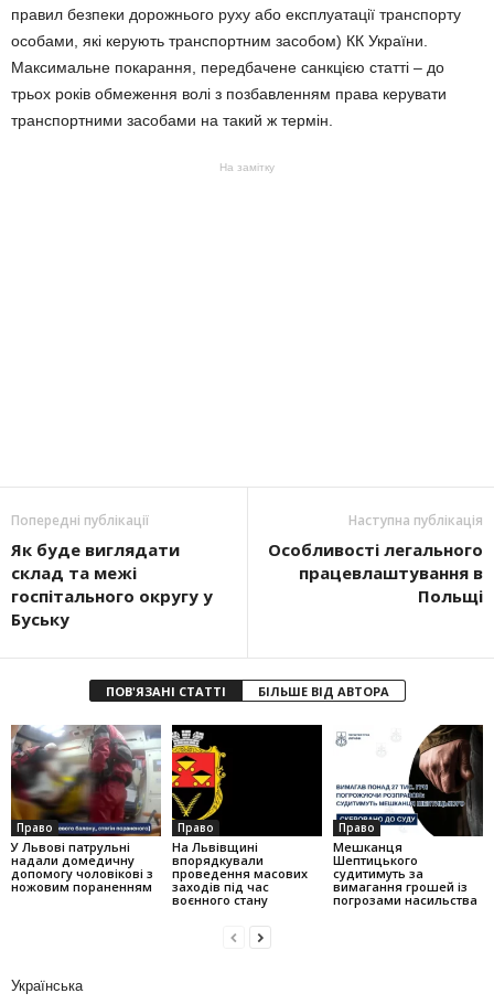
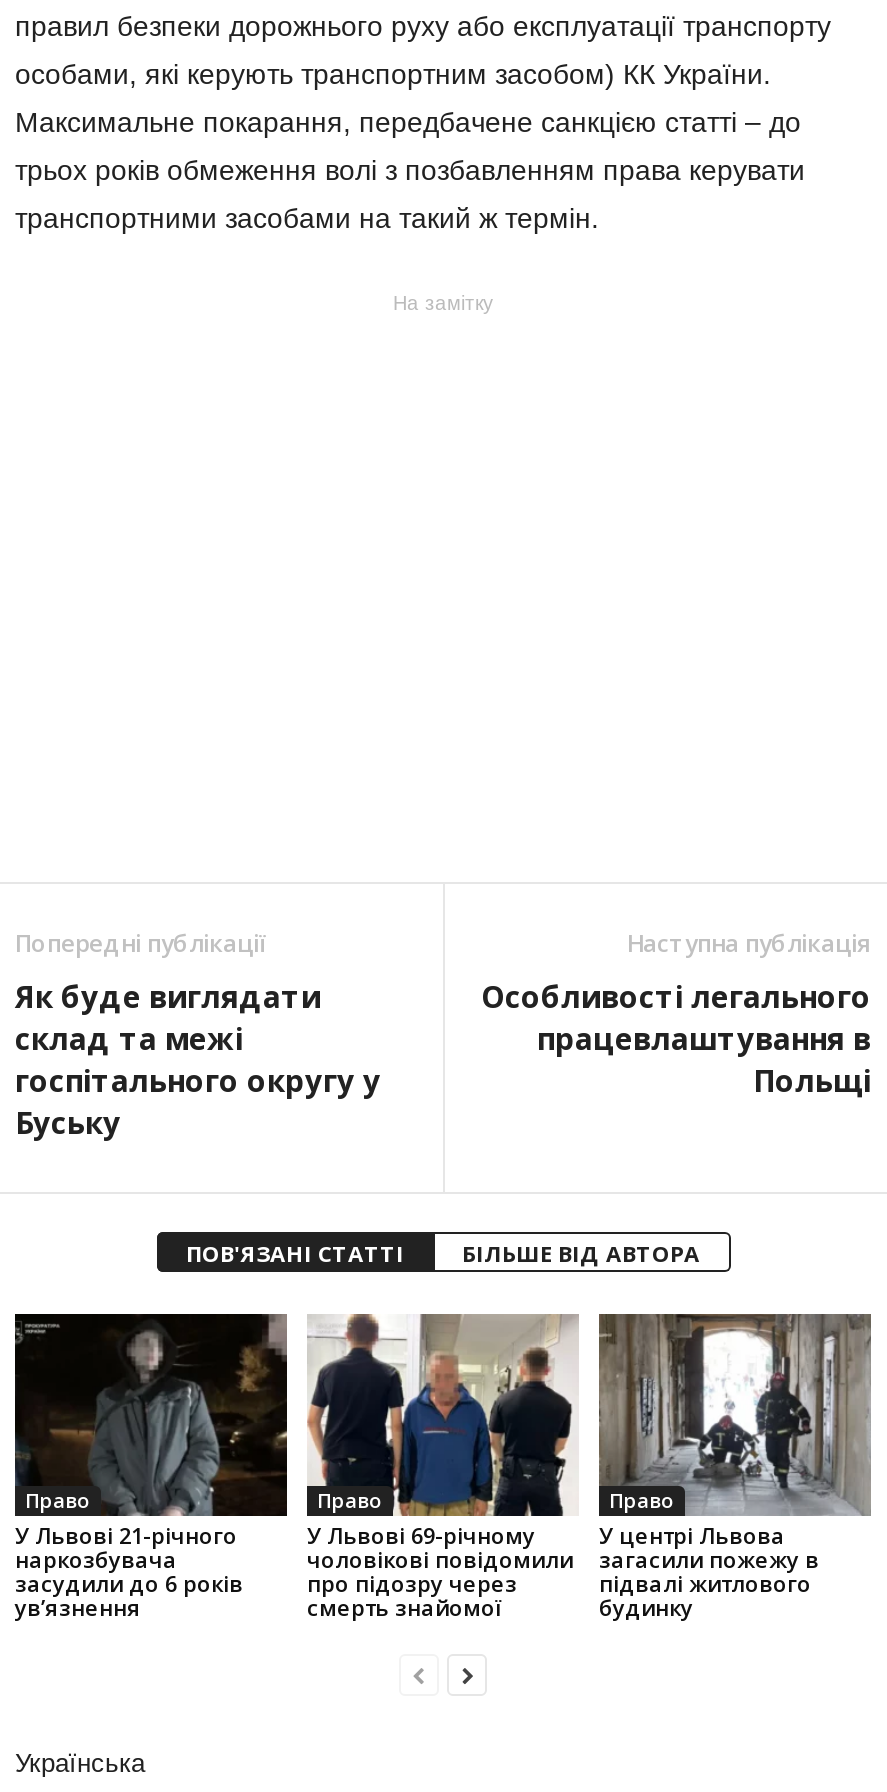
[10,724,162,895] [image] | У Львові патрульні | надали домедичну | допомогу чоловікові з | ножовим пораненням -> [13,1312,289,1623] [image] | У Львові 21-річного | наркозбувача | засудили до 6 років | ув’язнення
[171,724,323,908] [image] | На Львівщині | впорядкували | проведення масових | заходів під час | воєнного стану -> [307,1312,579,1623] [image] | У Львові 69-річному | чоловікові повідомили | про підозру через | смерть знайомої
[333,725,483,908] [image] | Мешканця | Шептицького | судитимуть за | вимагання грошей із | погрозами насильства -> [597,1312,873,1623] [image] | У центрі Львова | загасили пожежу в | підвалі житлового | будинку

